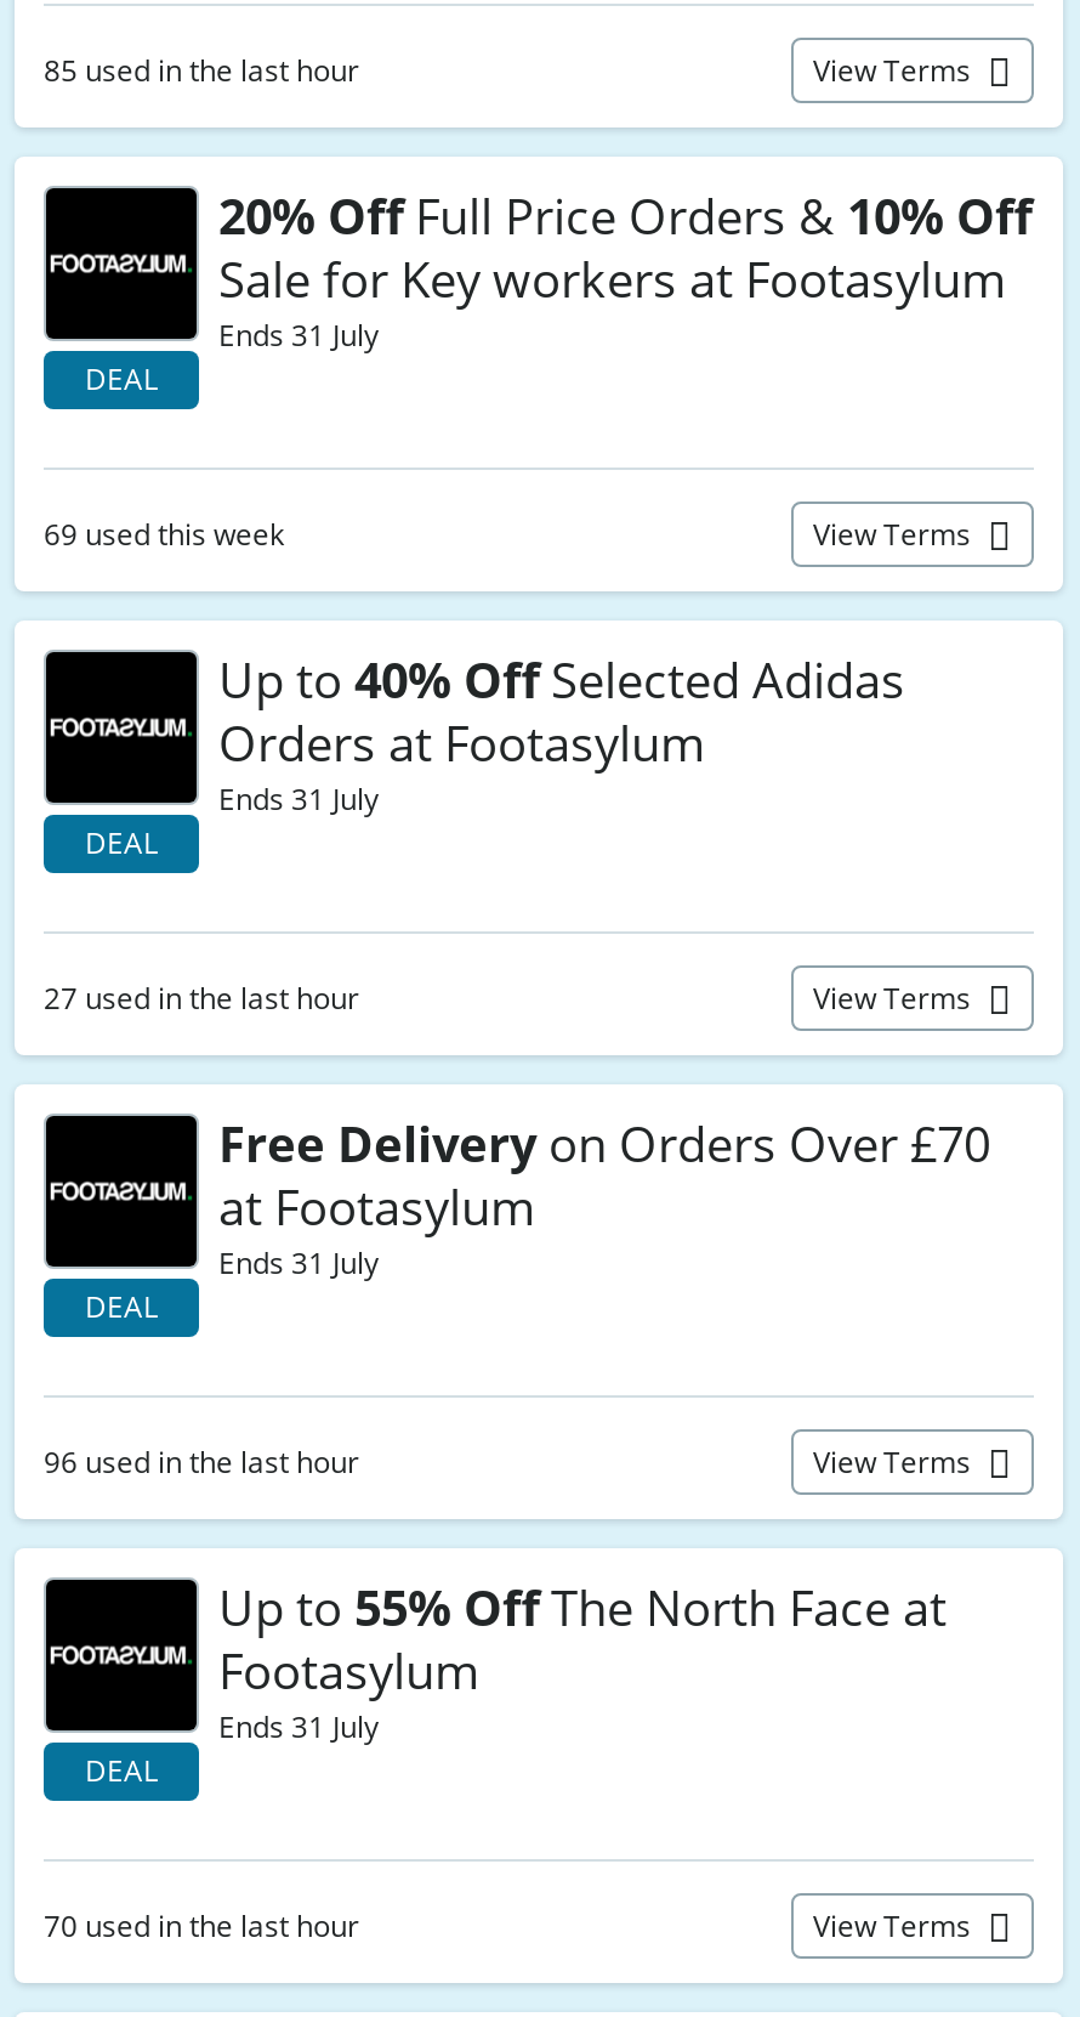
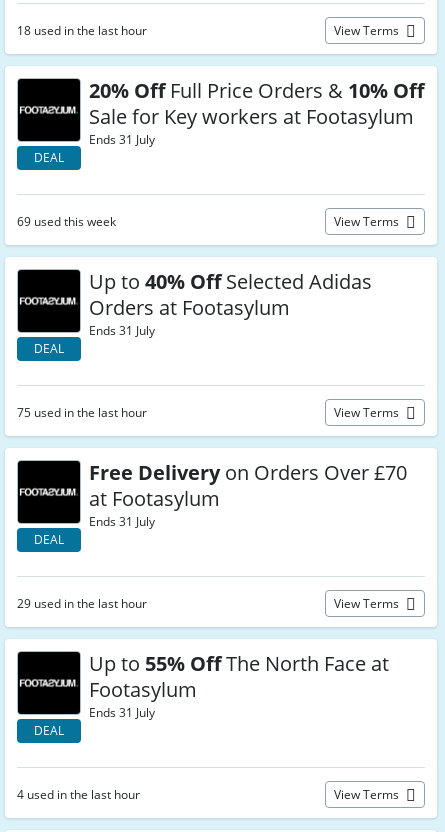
[44,50,359,91] 85 used in the last hour -> [17,22,147,39] 18 used in the last hour
[44,978,359,1019] 27 used in the last hour -> [17,404,147,421] 75 used in the last hour
[44,1441,359,1483] 96 used in the last hour -> [17,595,147,612] 29 used in the last hour
[44,1905,359,1947] 70 used in the last hour -> [17,786,140,803] 4 used in the last hour

